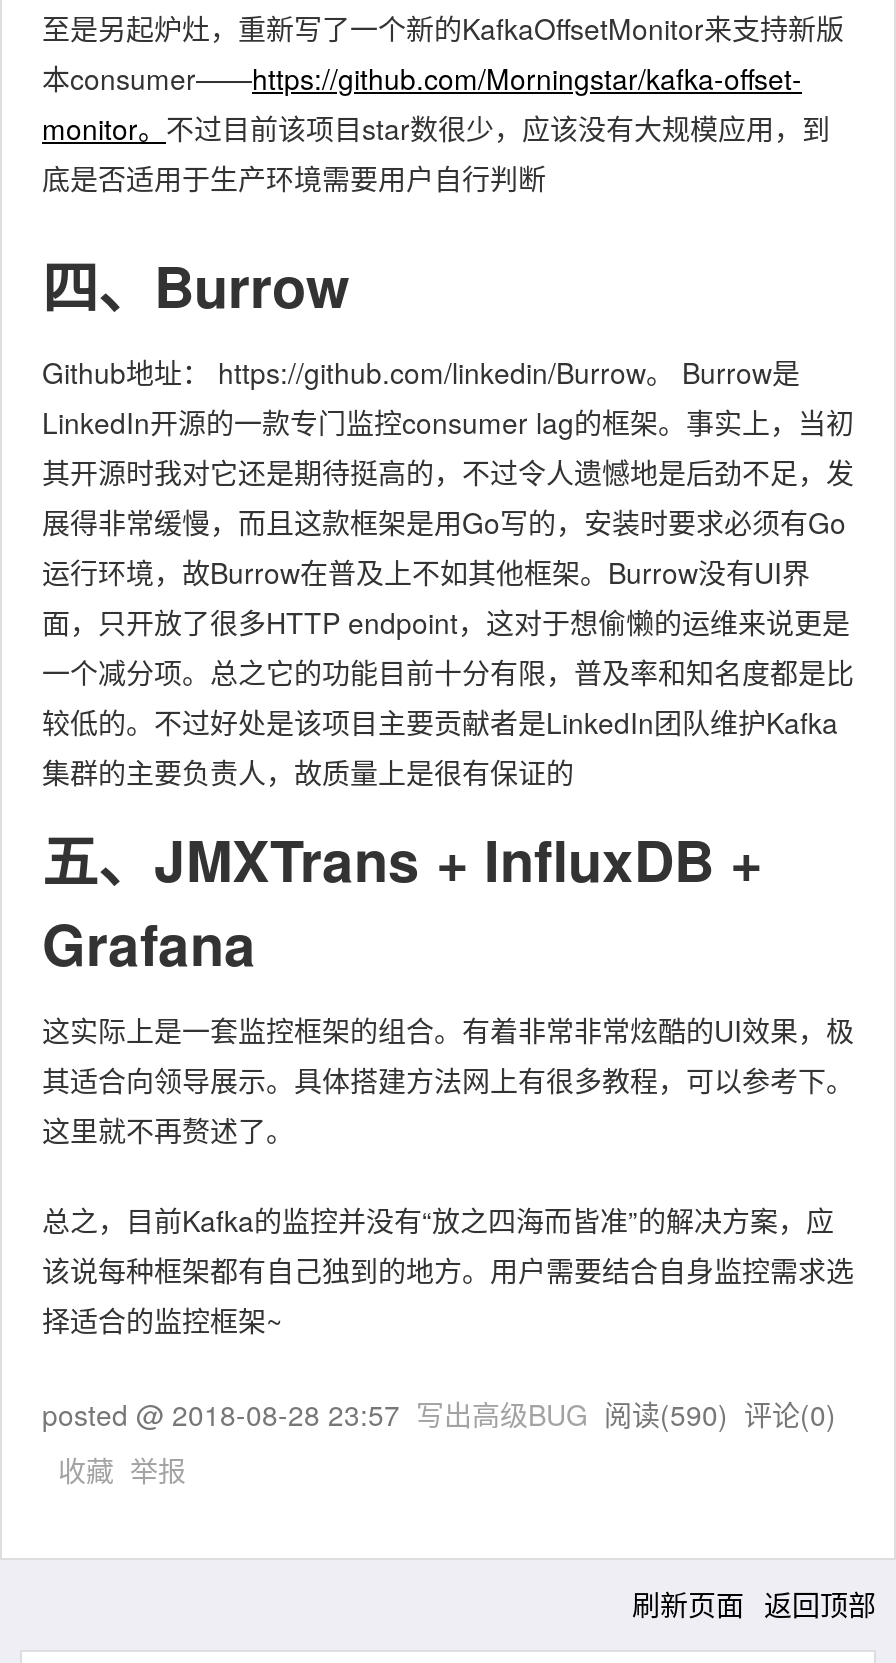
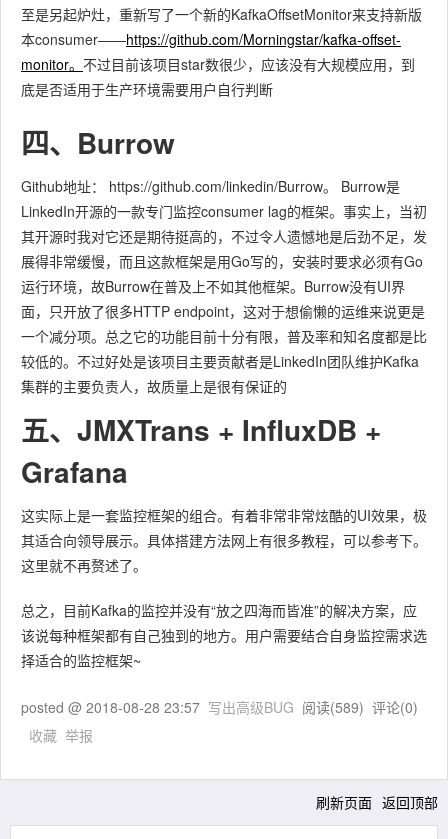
[42,1394,844,1434] posted @ 2018-08-28 23:57 写出高级BUG阅读(590) 评论(0) -> [21,697,422,717] posted @ 2018-08-28 23:57 写出高级BUG阅读(589) 评论(0)

